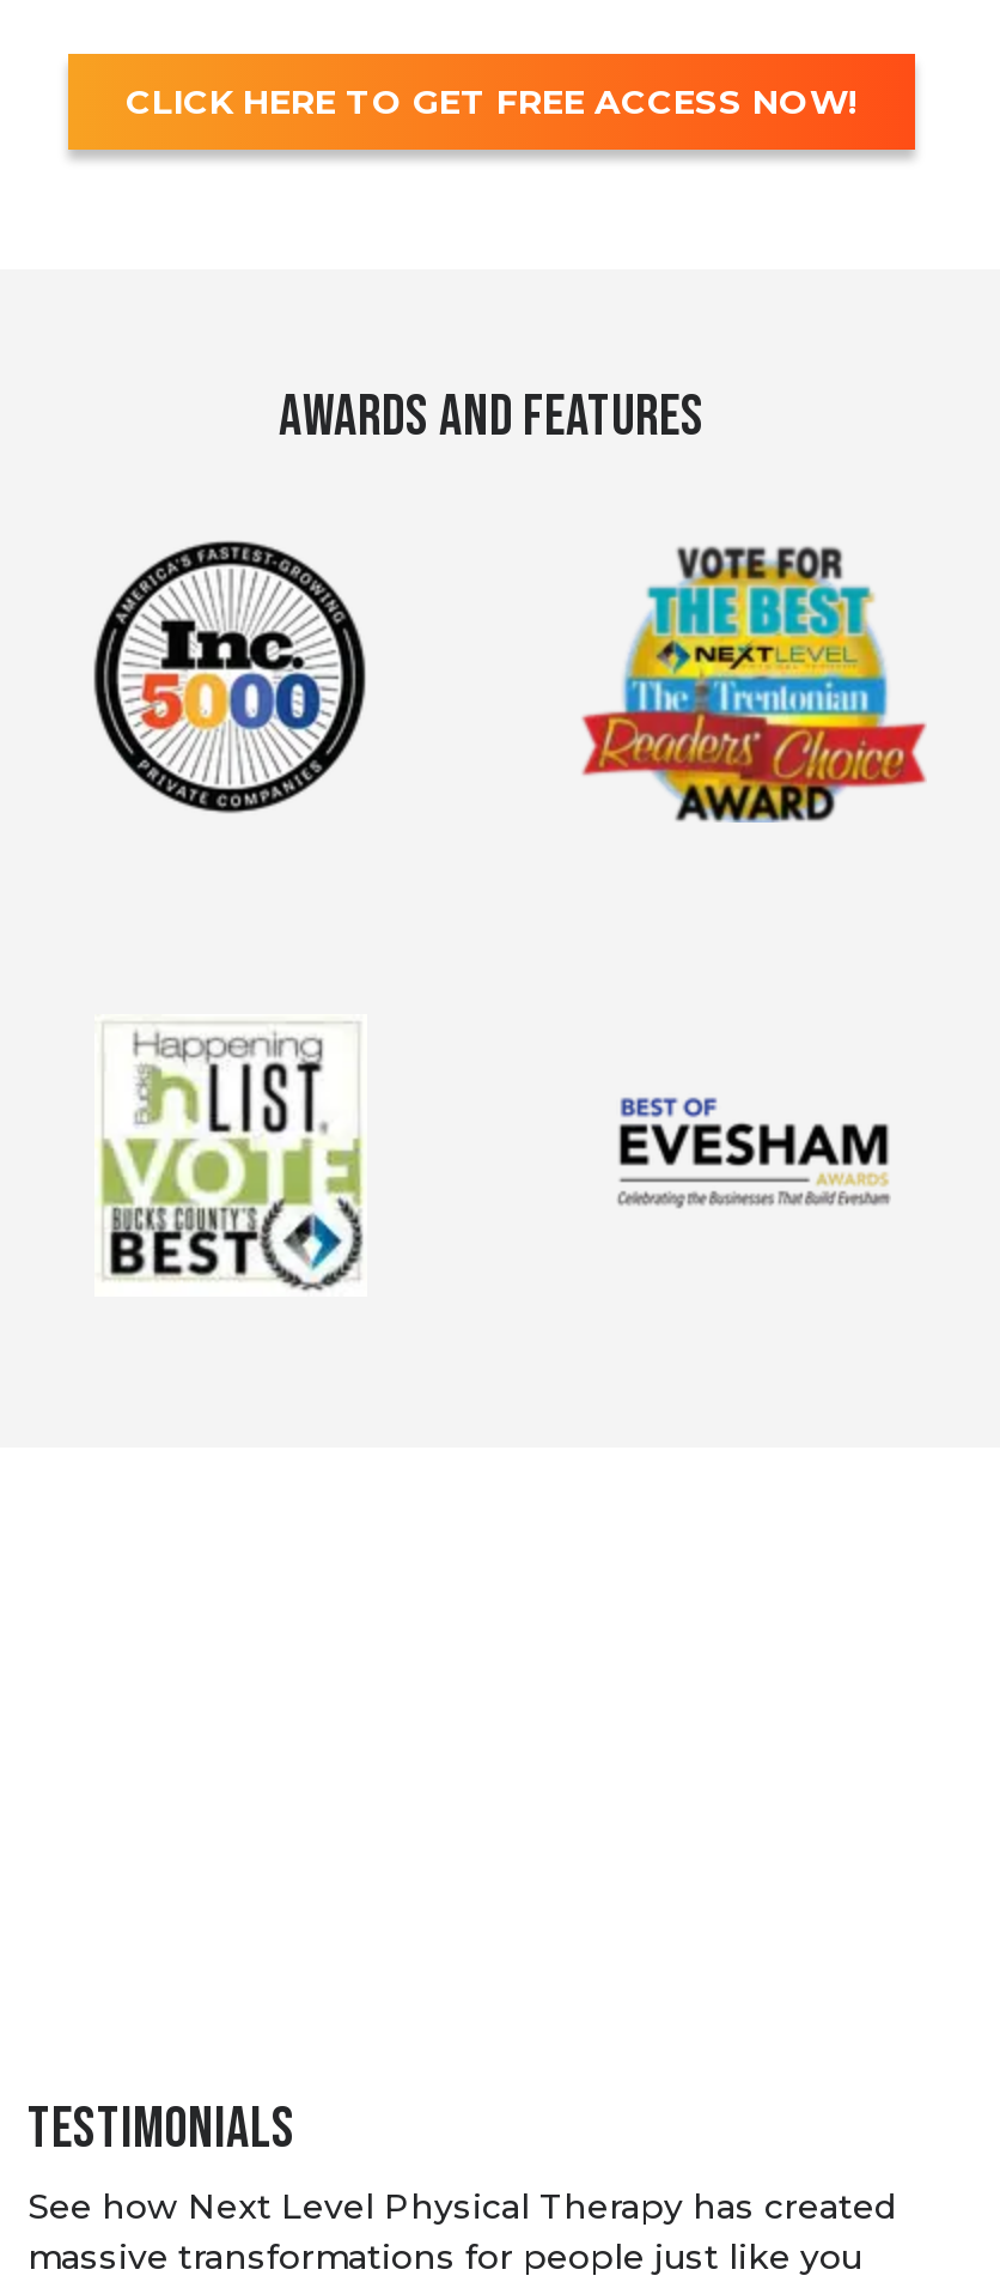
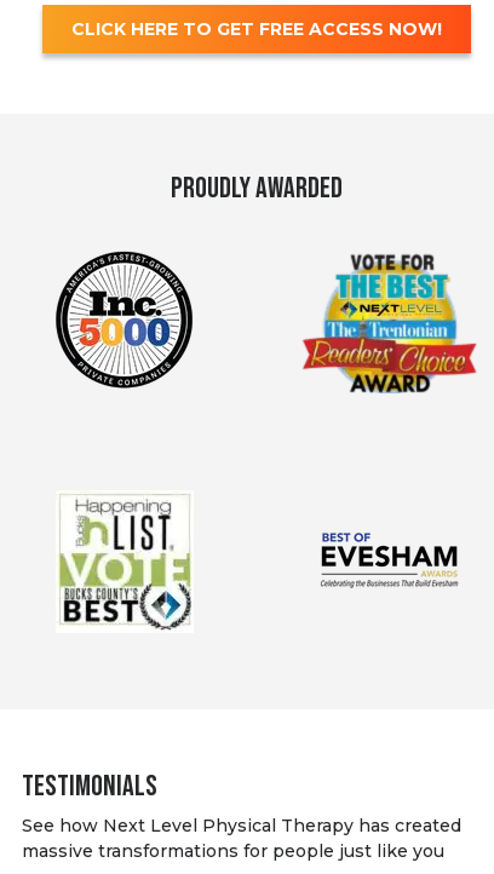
[279,382,705,452] AWARDS AND FEATURES -> [171,171,343,206] PROUDLY AWARDED

